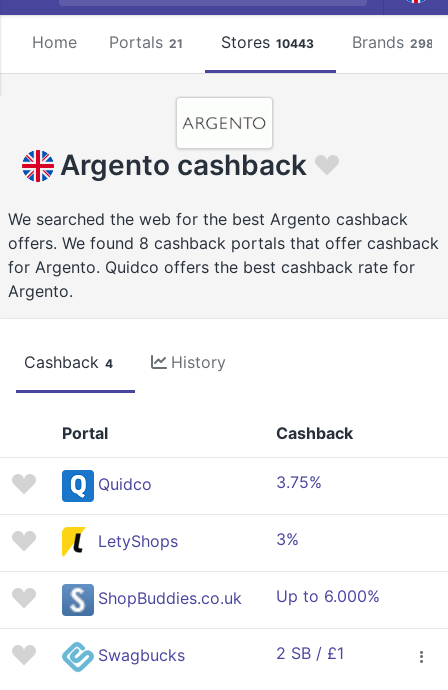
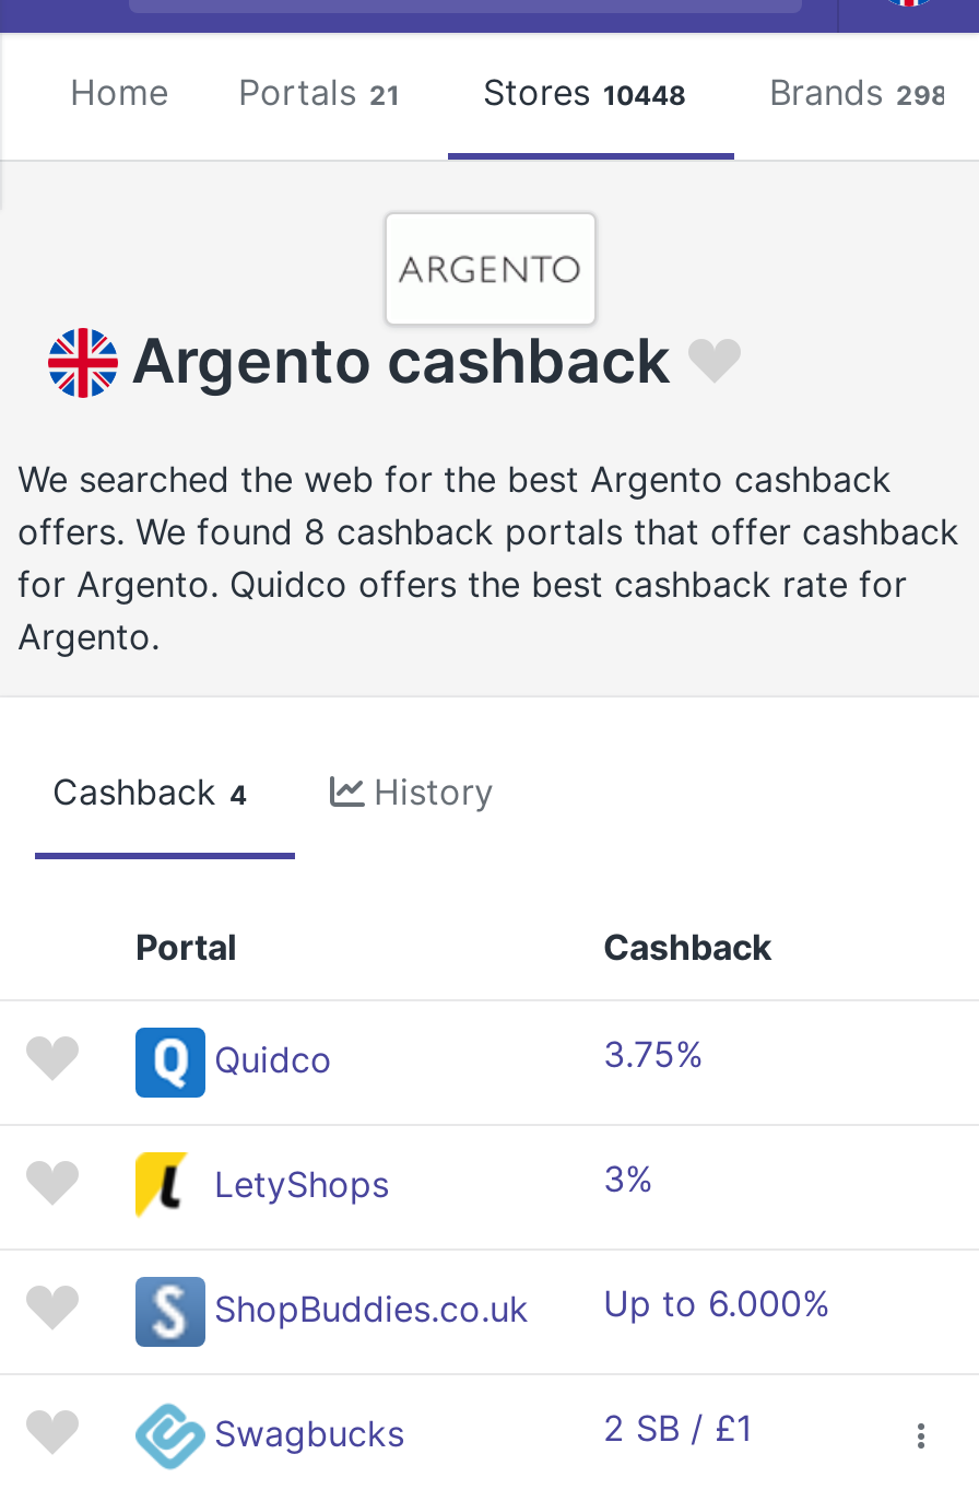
[221,32,314,52] Stores 10443 -> [483,70,686,114] Stores 10448

